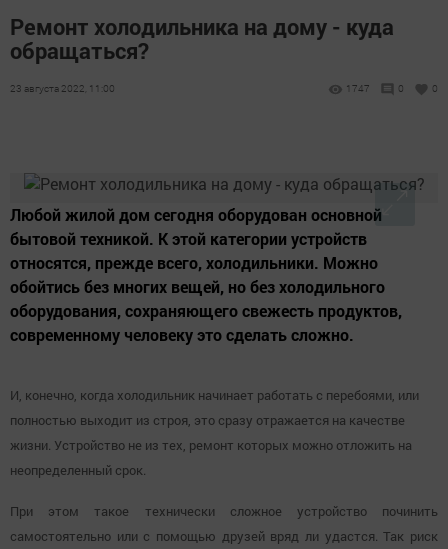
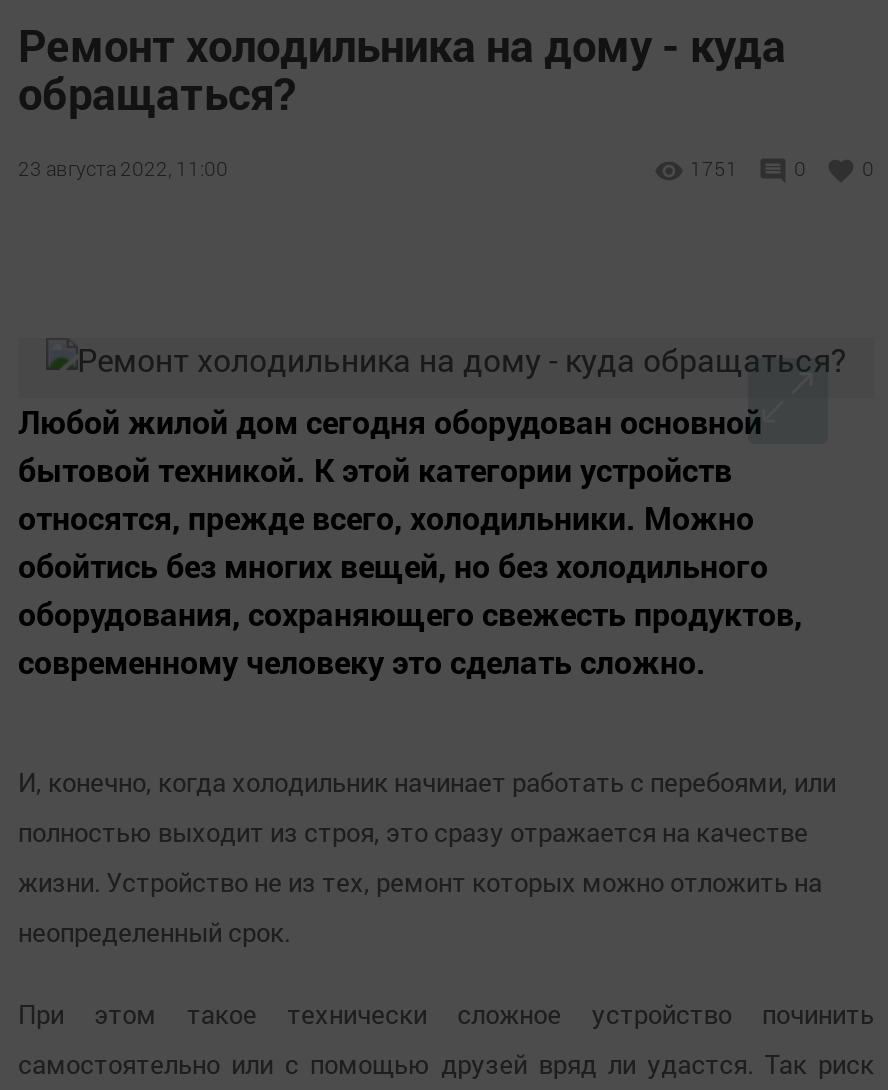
[346,82,370,95] 1747 -> [690,157,738,183] 1751

